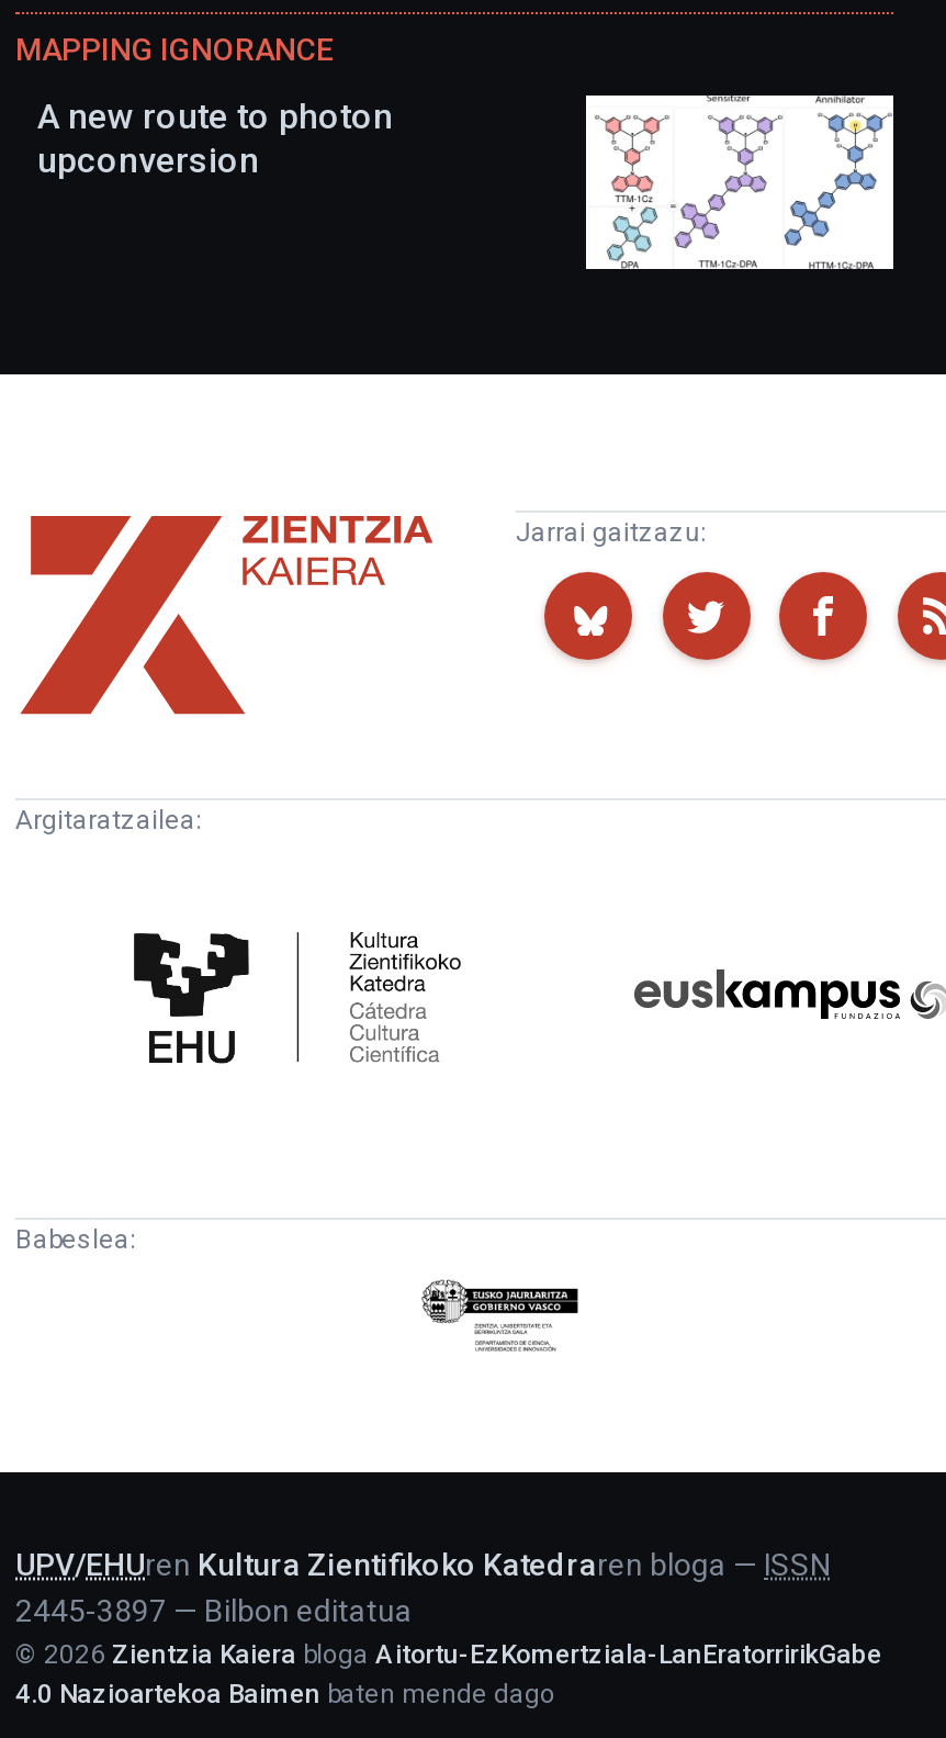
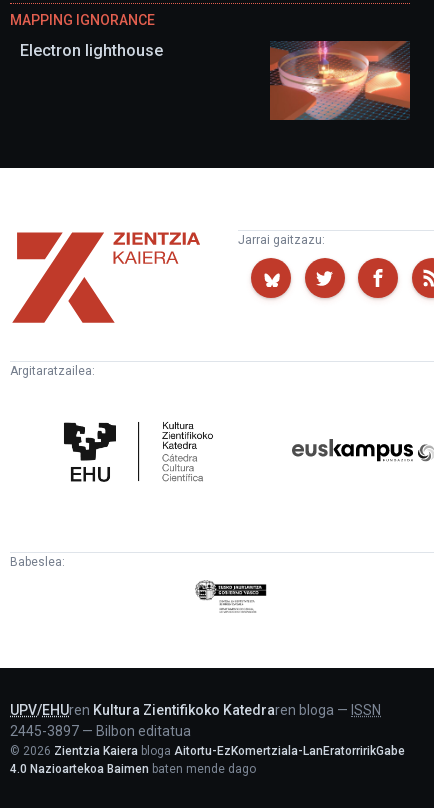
[37,96,393,181] A new route to photon | upconversion -> [20,41,163,60] Electron lighthouse
[584,93,896,271] [image] -> [269,40,411,121] [image]

